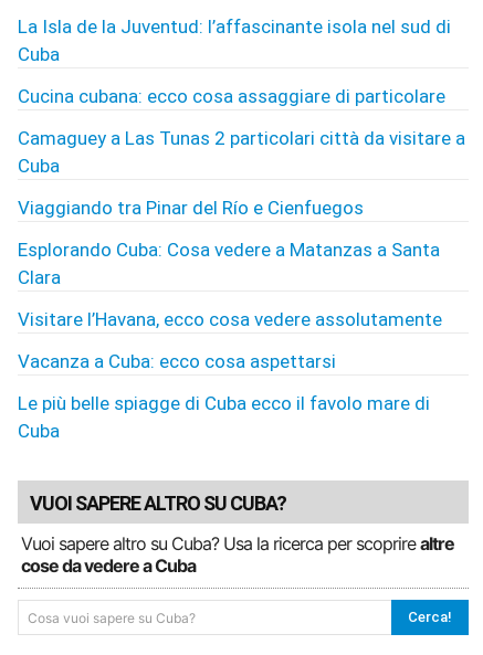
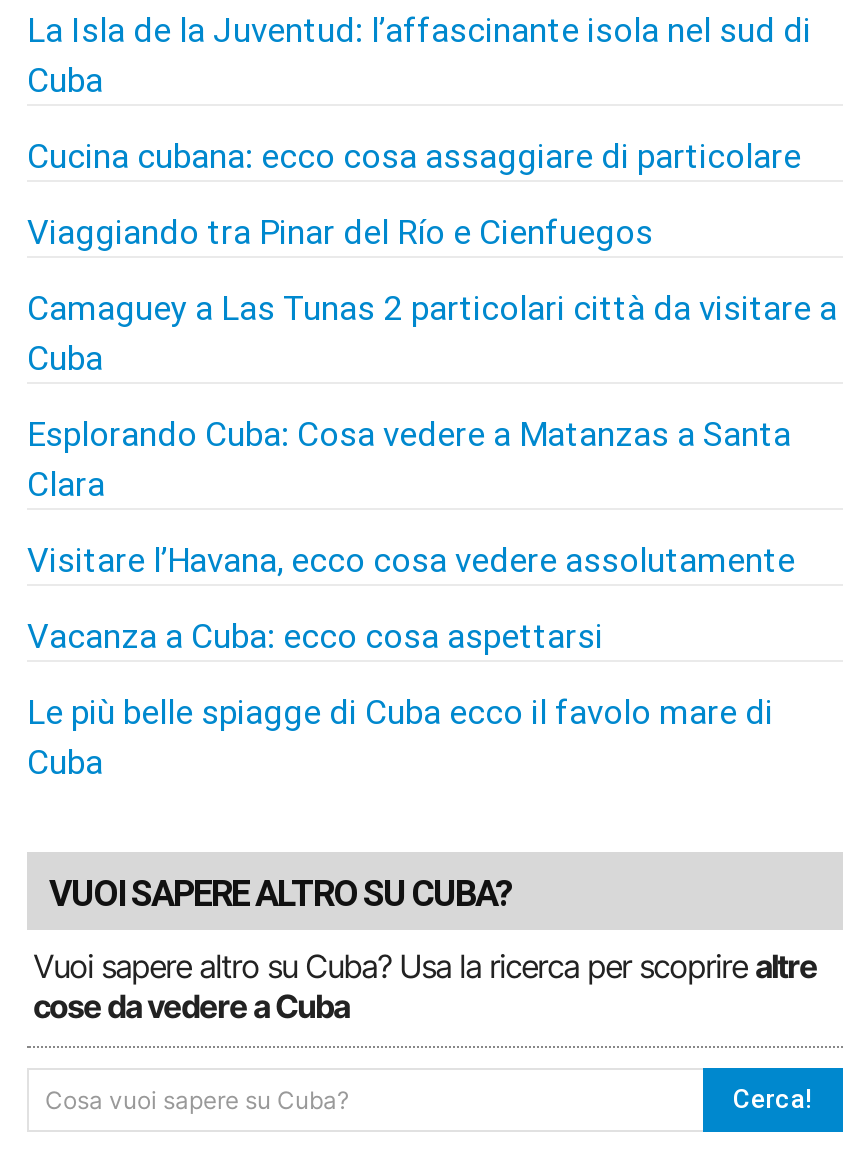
moved [18,127,465,177] -> [27,288,837,378]: Camaguey a Las Tunas 2 particolari città da visitare a | Cuba
moved [18,197,364,219] -> [27,212,653,252]: Viaggiando tra Pinar del Río e Cienfuegos

